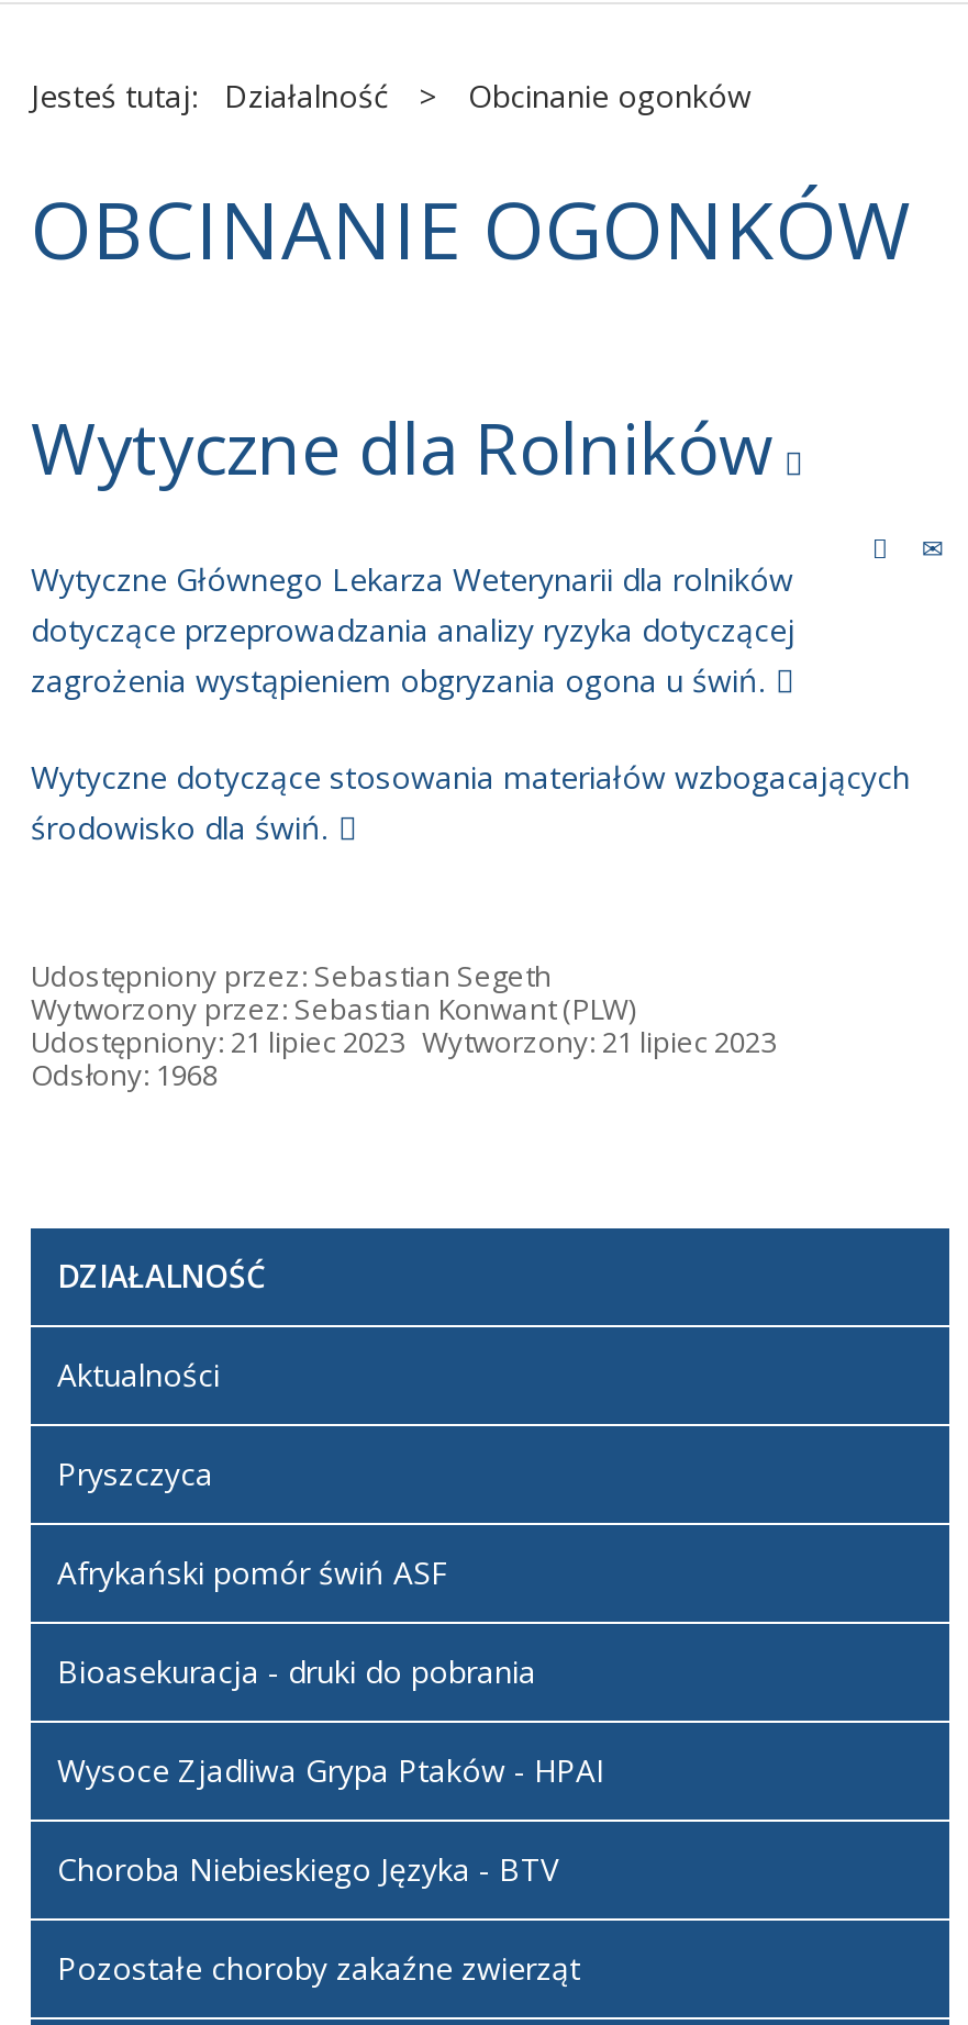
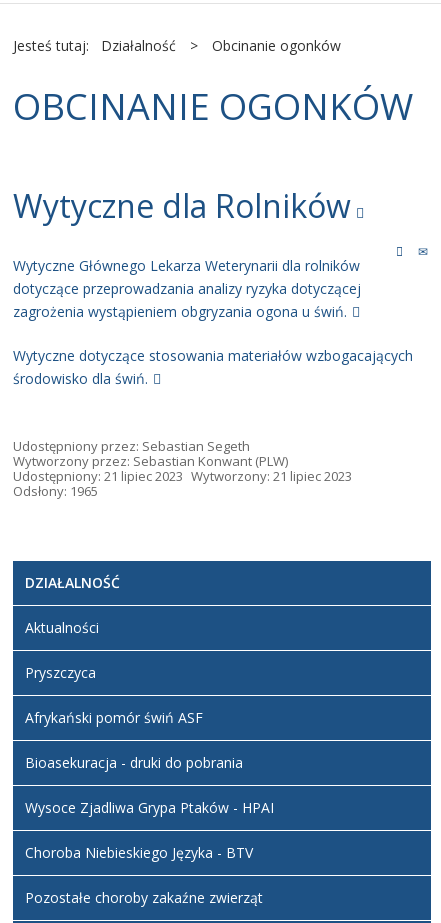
[31,1055,218,1094] Odsłony: 1968 -> [13,482,98,500] Odsłony: 1965

